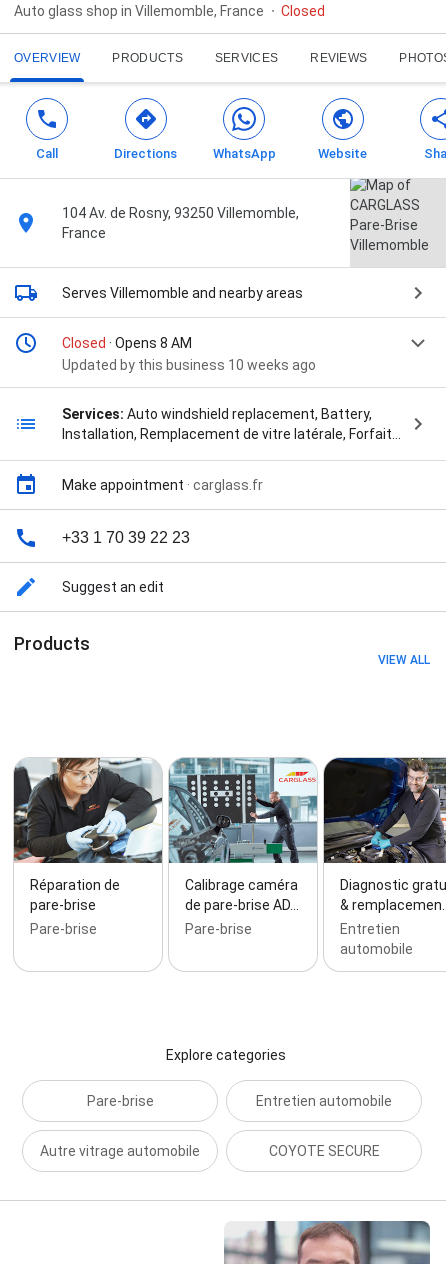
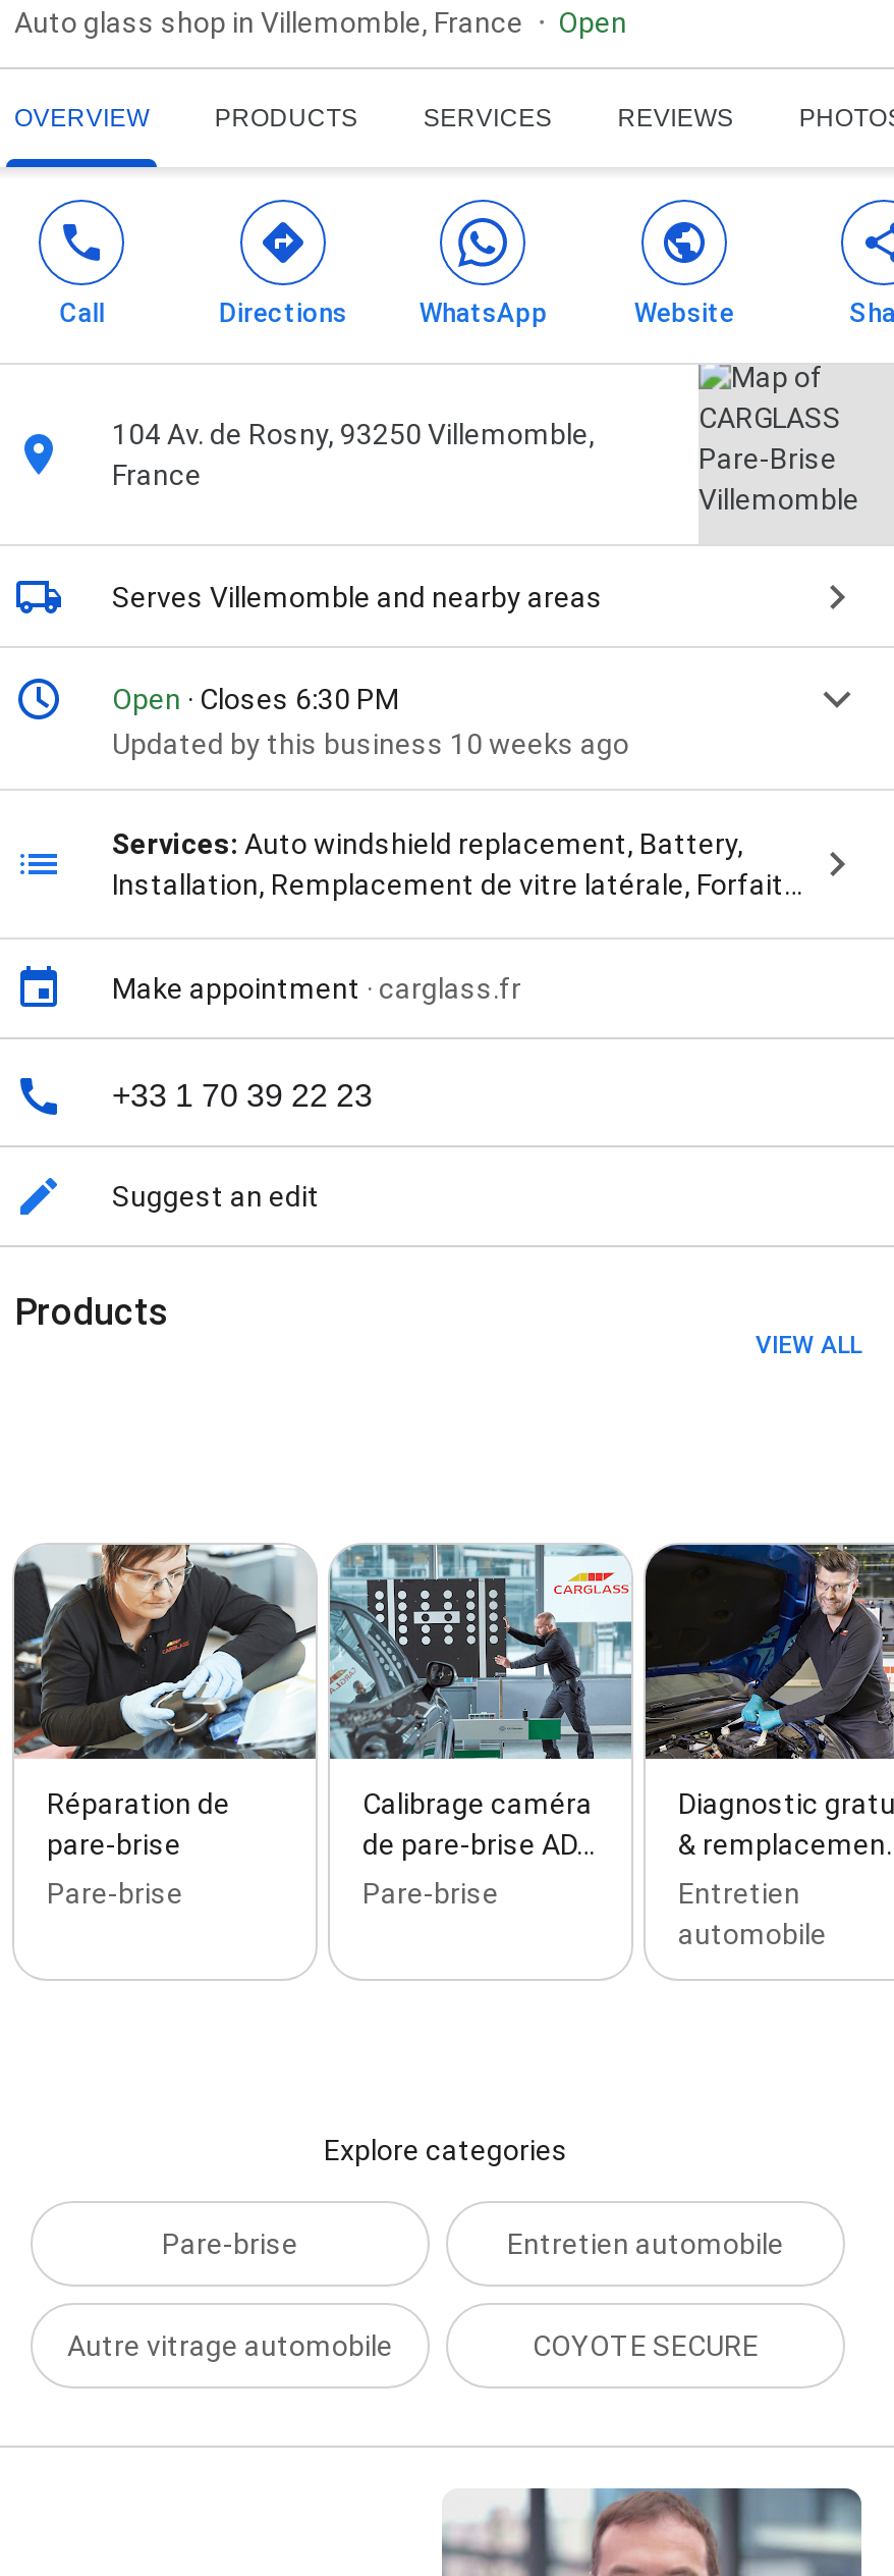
[281,3,325,19] Closed -> [558,7,627,39] Open
[62,335,192,351] Closed · Opens 8 AM -> [112,683,399,716] Open · Closes 6:30 PM

